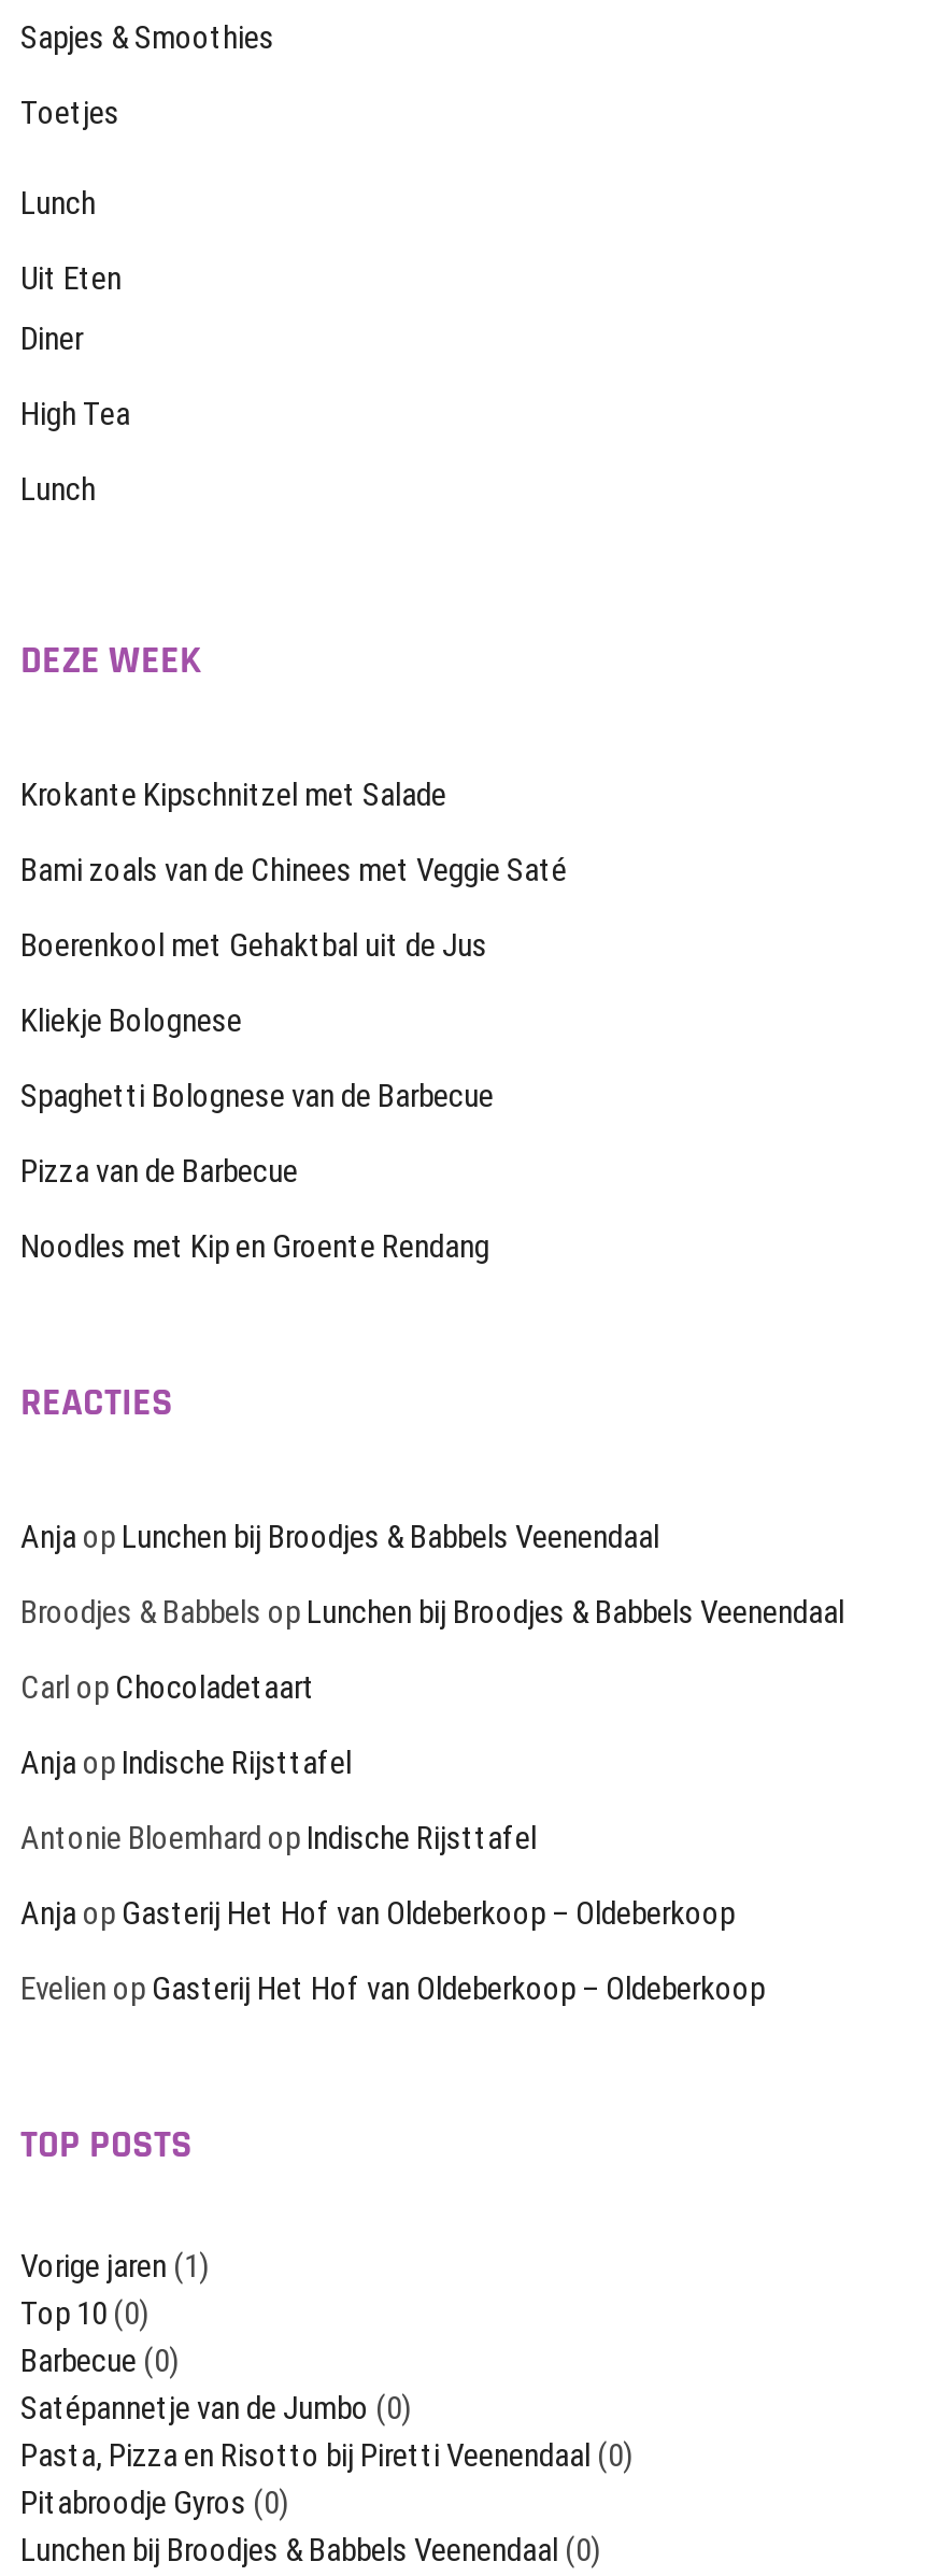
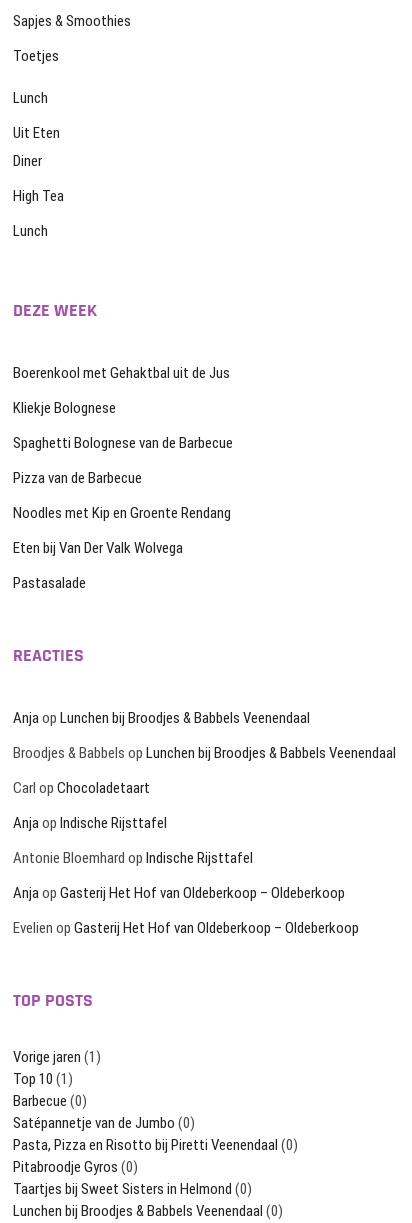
[20,775,567,889] Krokante Kipschnitzel met Salade | Bami zoals van de Chinees met Veggie Saté -> none
moved [20,926,493,1266] -> [13,364,233,522]: Boerenkool met Gehaktbal uit de Jus | Kliekje Bolognese | Spaghetti Bolognese van de Barbecue | Pizza van de Barbecue | Noodles met Kip en Groente Rendang
none -> [13,539,183,592] Eten bij Van Der Valk Wolvega | Pastasalade
[20,2294,149,2333] Top 10 (0) -> [13,1070,73,1088] Top 10 (1)
none -> [13,1180,252,1198] Taartjes bij Sweet Sisters in Helmond (0)

